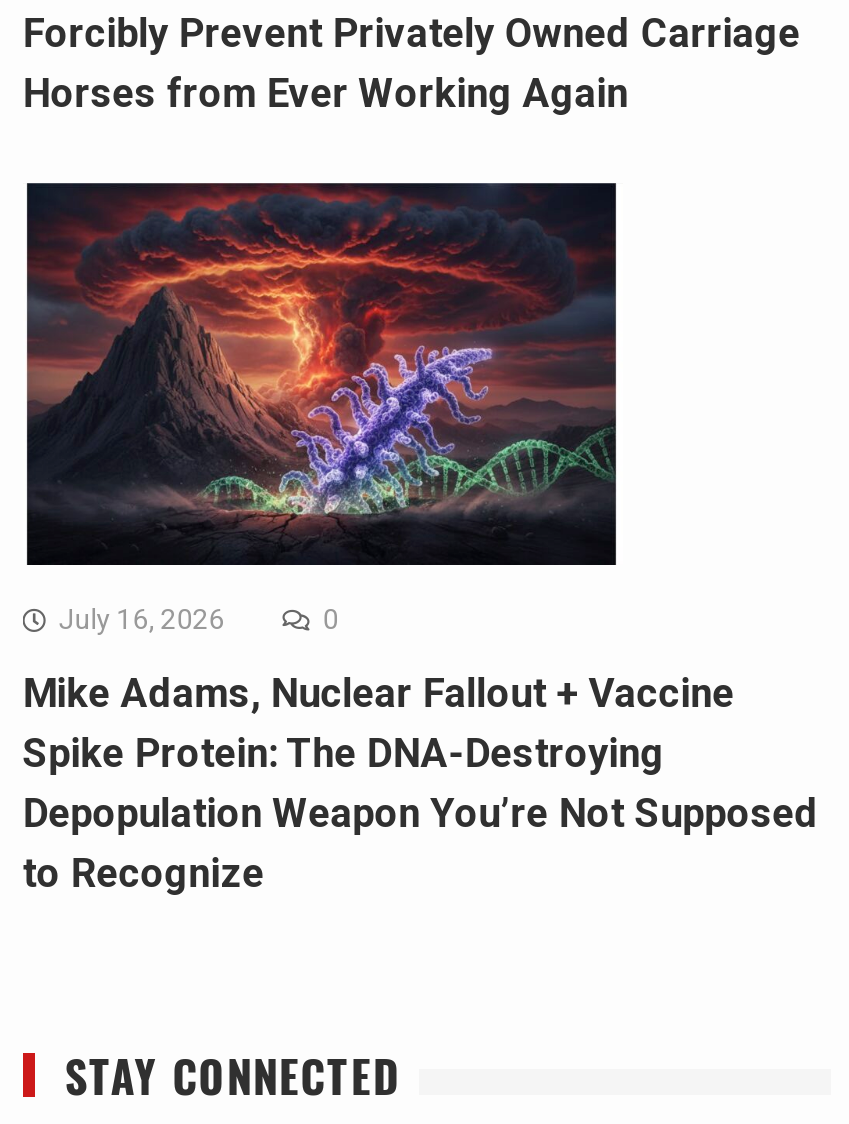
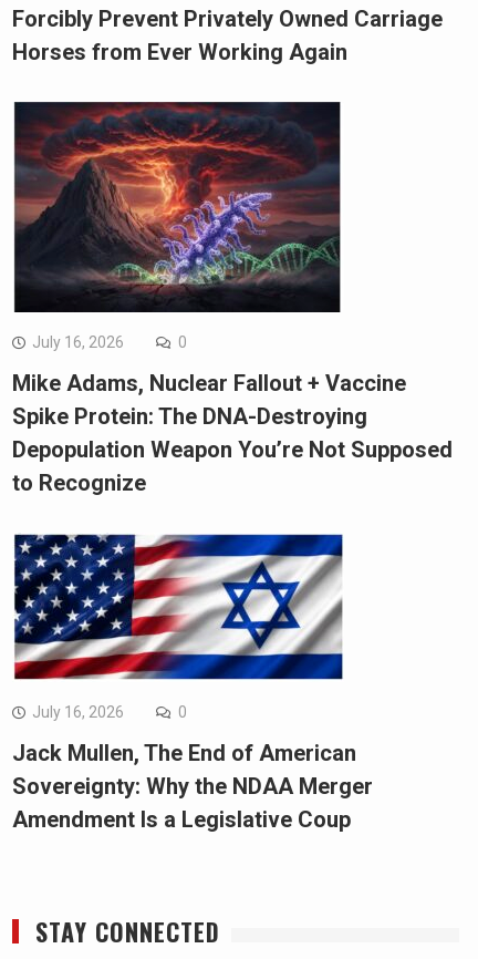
none -> [12,533,373,832] [image] | July 16, 2026 | 0 | Jack Mullen, The End of American | Sovereignty: Why the NDAA Merger | Amendment Is a Legislative Coup

